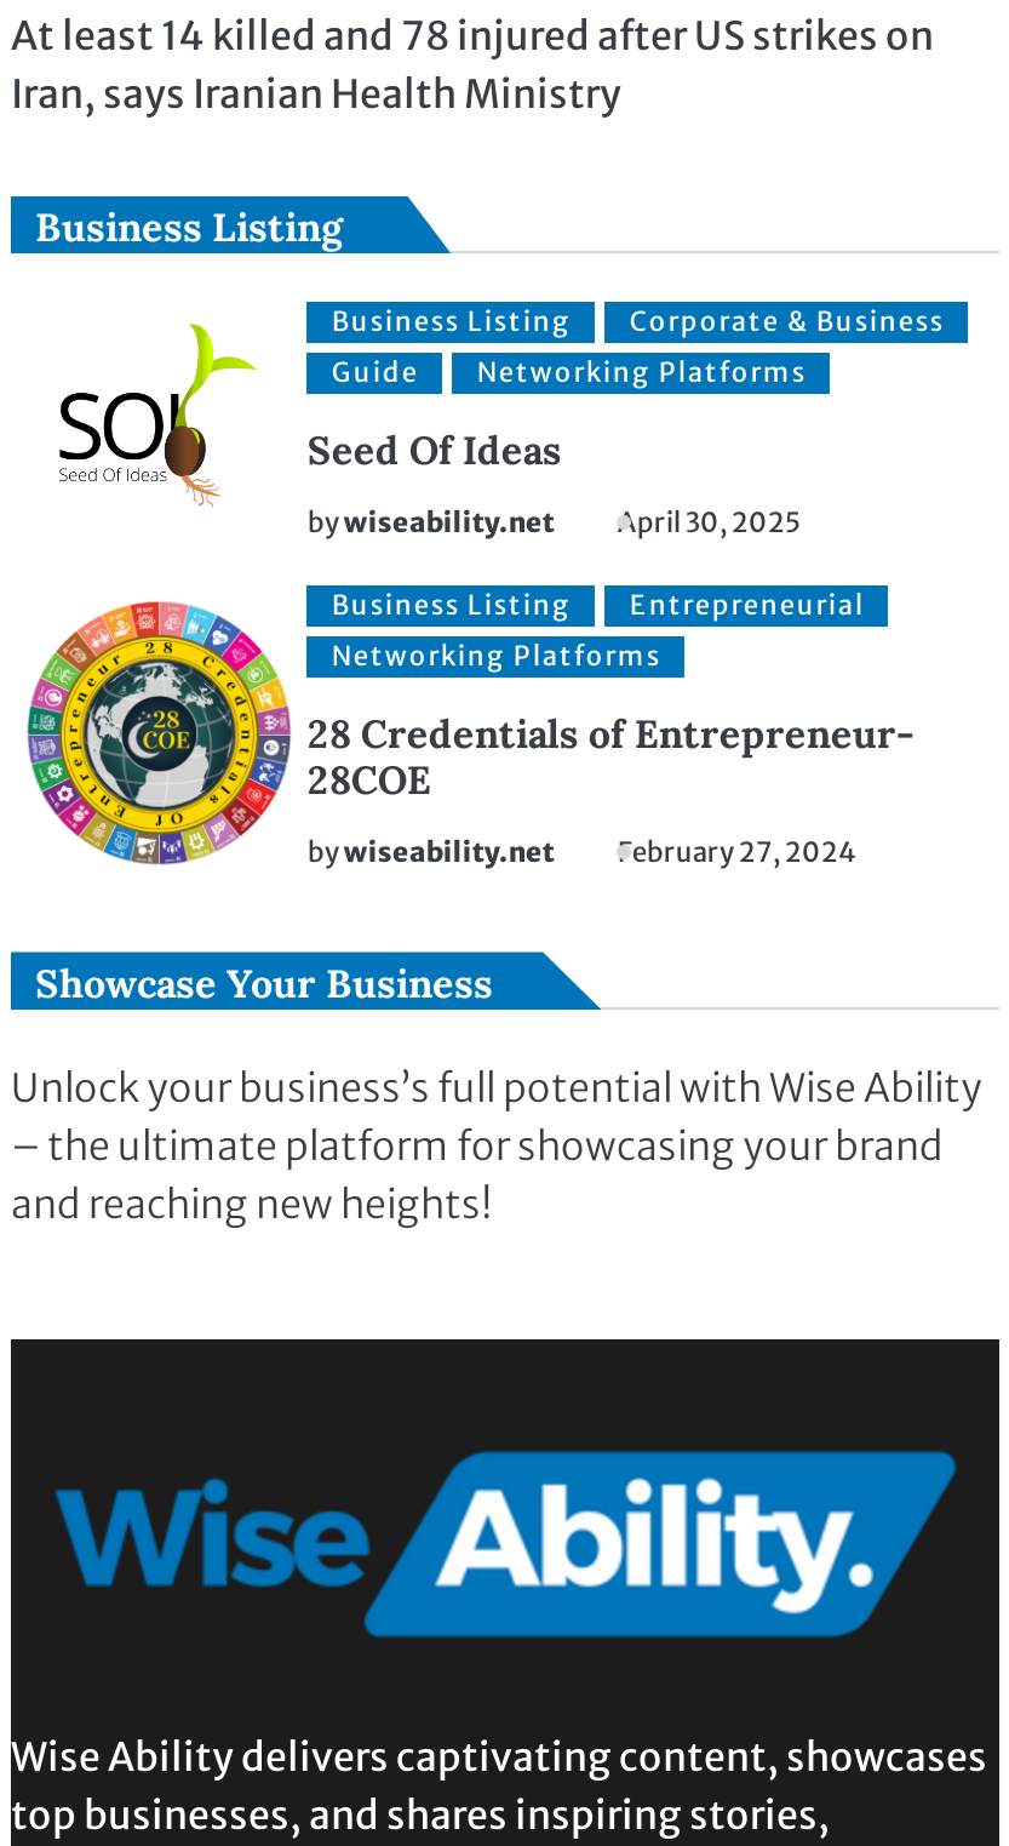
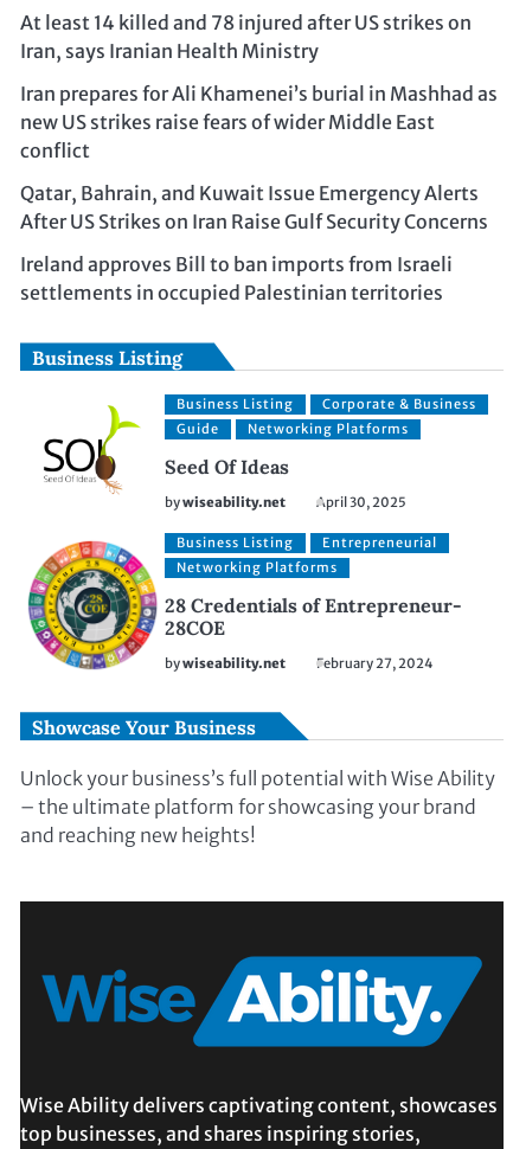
none -> [20,82,498,305] Iran prepares for Ali Khamenei’s burial in Mashhad as | new US strikes raise fears of wider Middle East | conflict | Qatar, Bahrain, and Kuwait Issue Emergency Alerts | After US Strikes on Iran Raise Gulf Security Concerns | Ireland approves Bill to ban imports from Israeli | settlements in occupied Palestinian territories

